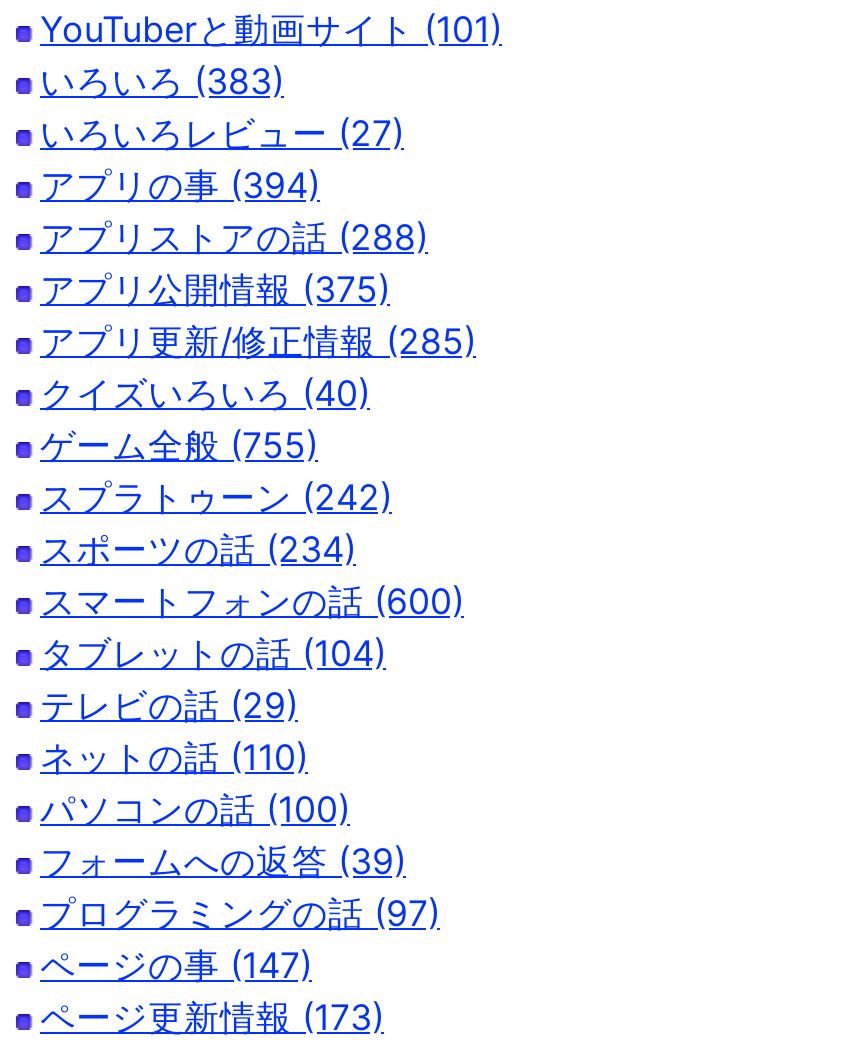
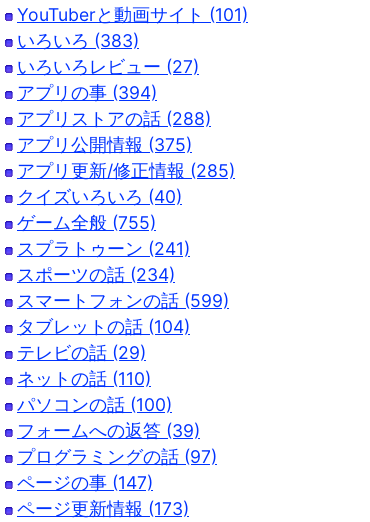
[40,475,392,517] スプラトゥーン (242) -> [17,238,190,259] スプラトゥーン (241)
[40,579,464,621] スマートフォンの話 (600) -> [17,290,229,311] スマートフォンの話 (599)

